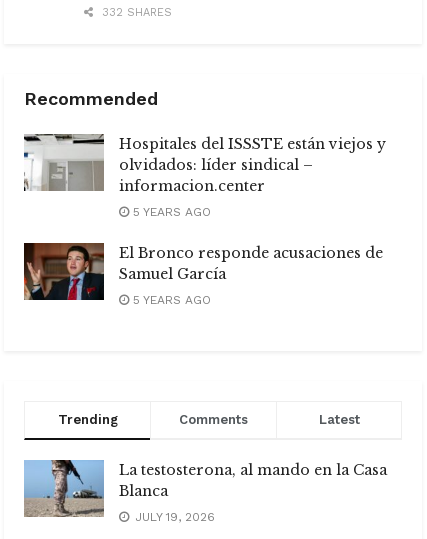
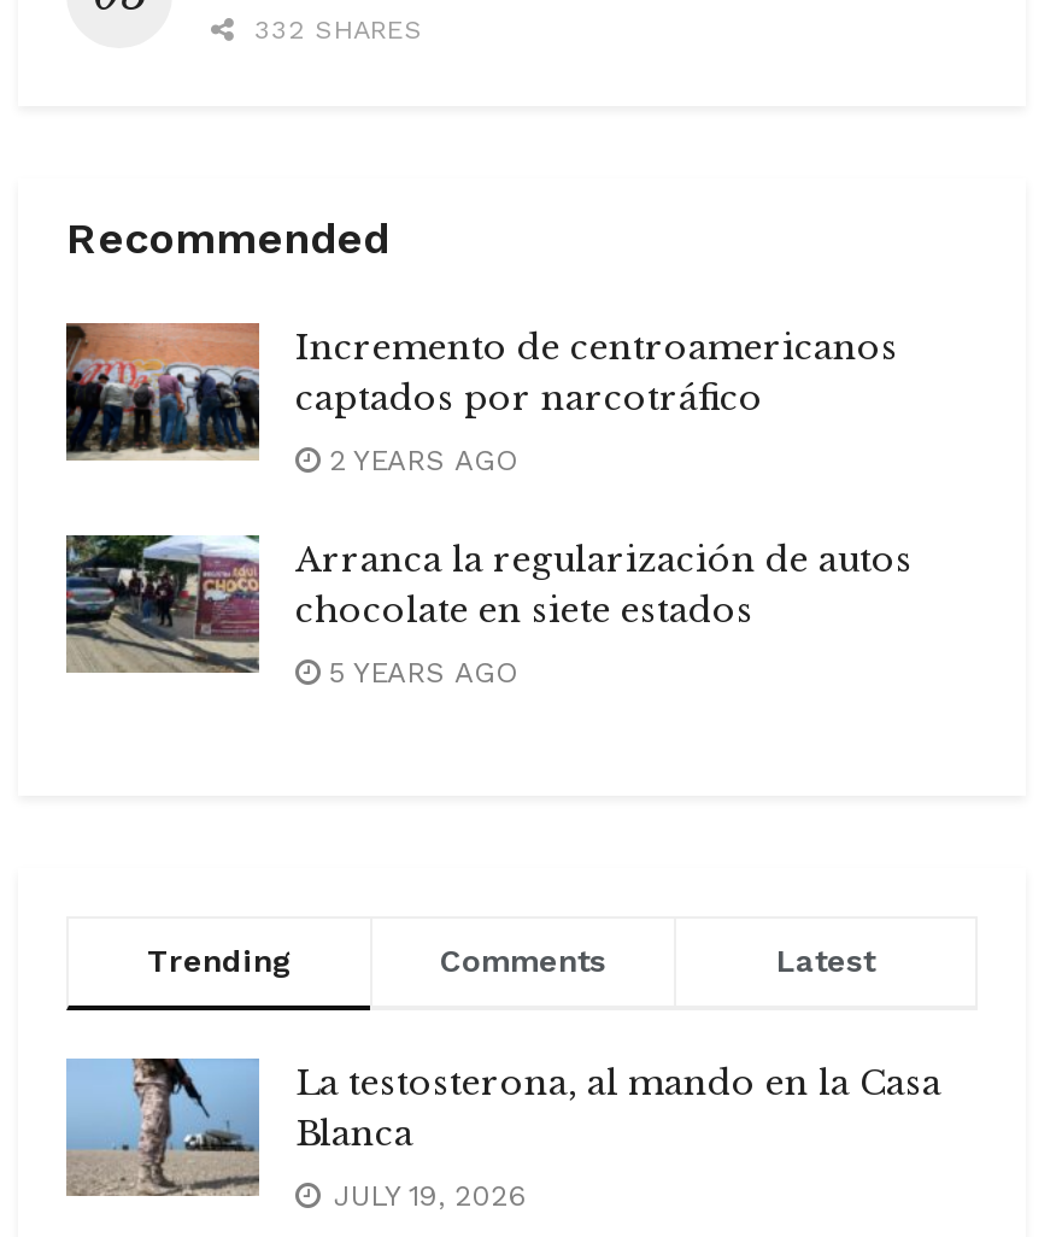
[23,133,386,195] [image] | Hospitales del ISSSTE están viejos y | olvidados: líder sindical – | informacion.center -> [64,323,898,461] [image] | Incremento de centroamericanos | captados por narcotráfico
[129,205,211,219] 5 YEARS AGO -> [319,444,517,478] 2 YEARS AGO
[23,242,383,301] [image] | El Bronco responde acusaciones de | Samuel García -> [64,533,913,675] [image] | Arranca la regularización de autos | chocolate en siete estados

